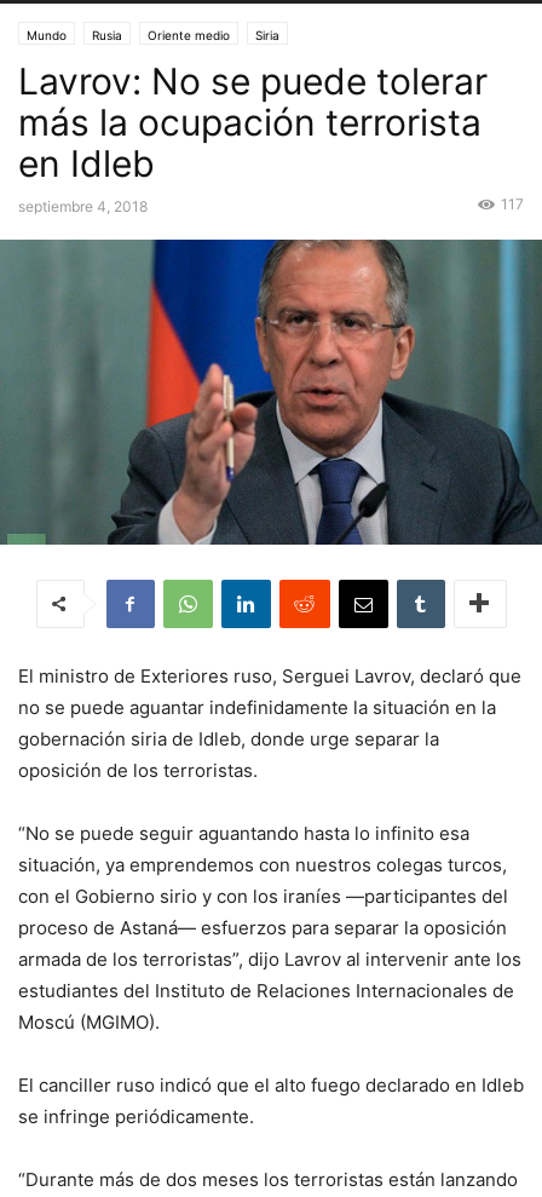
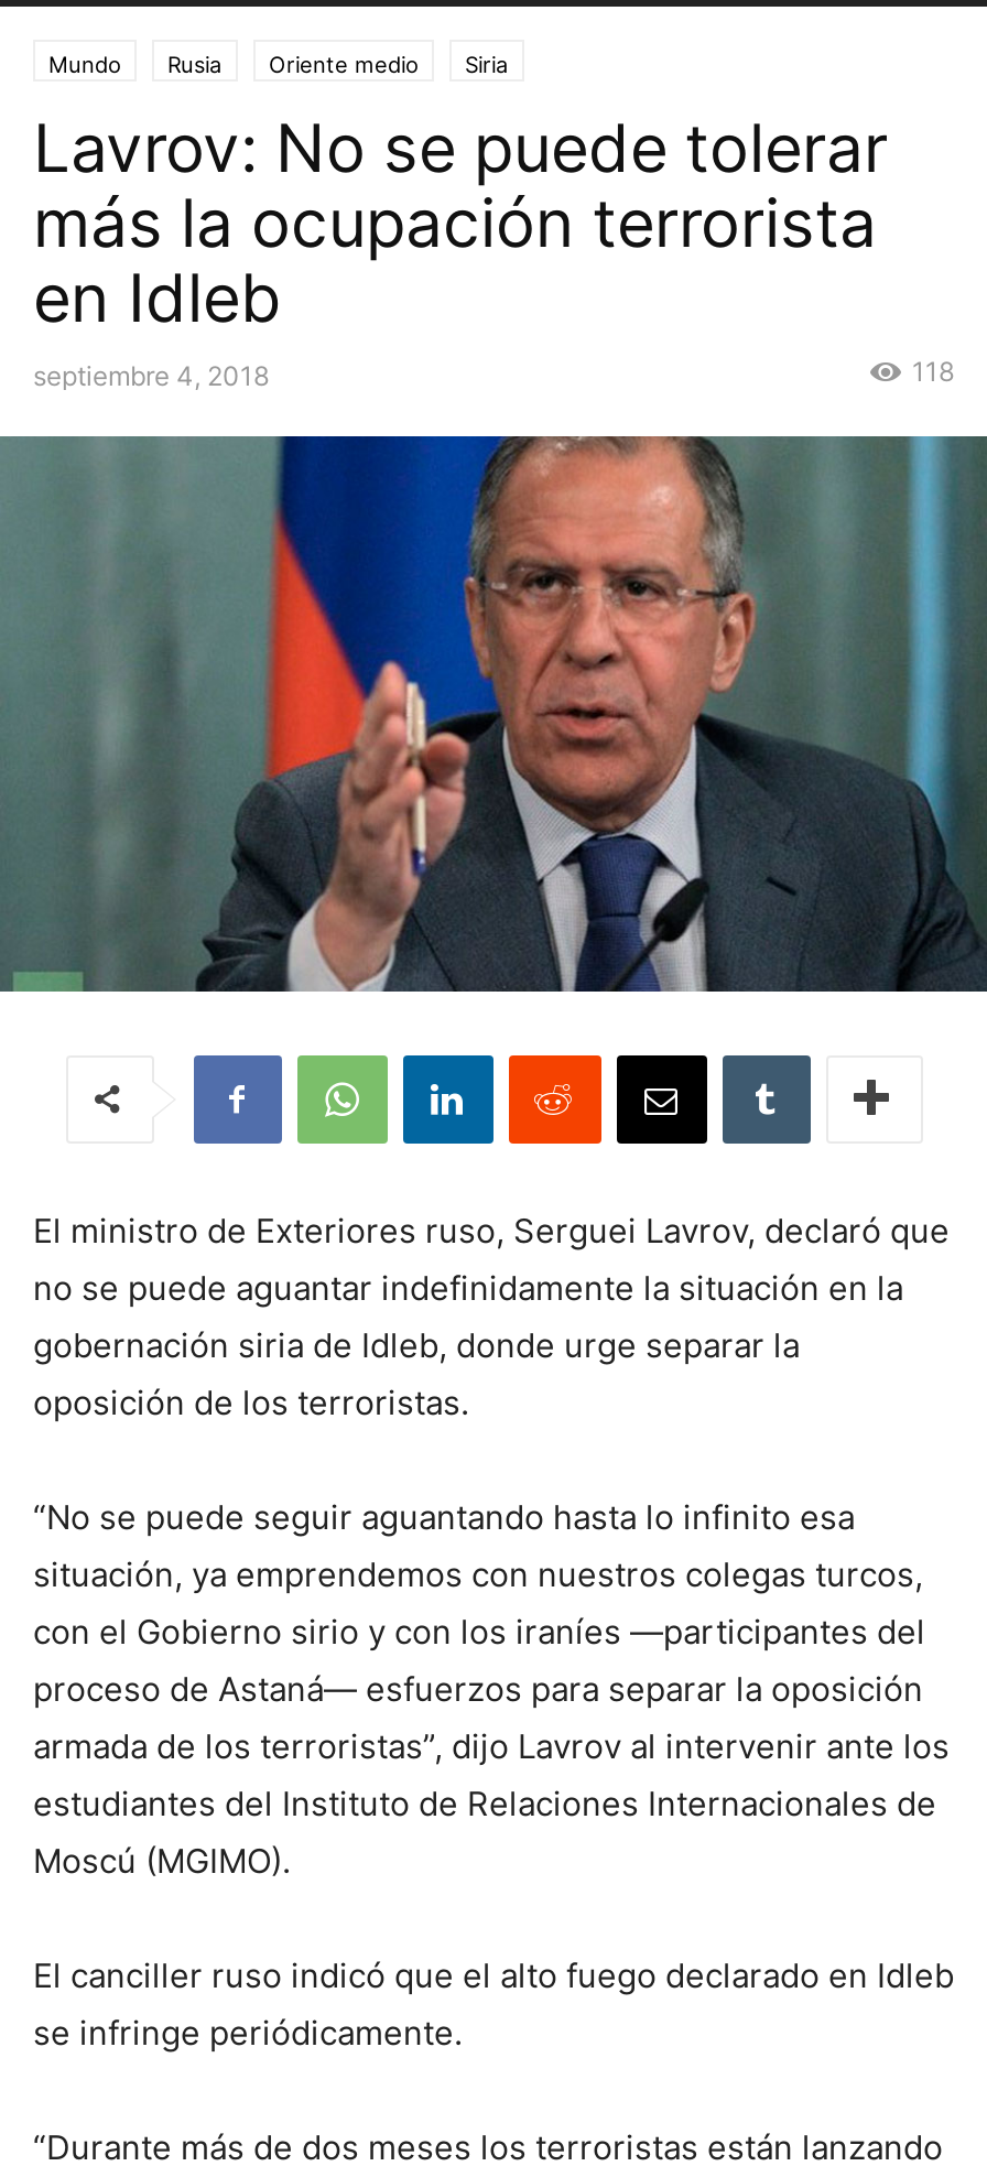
[501,195,524,213] 117 -> [912,355,954,388] 118

